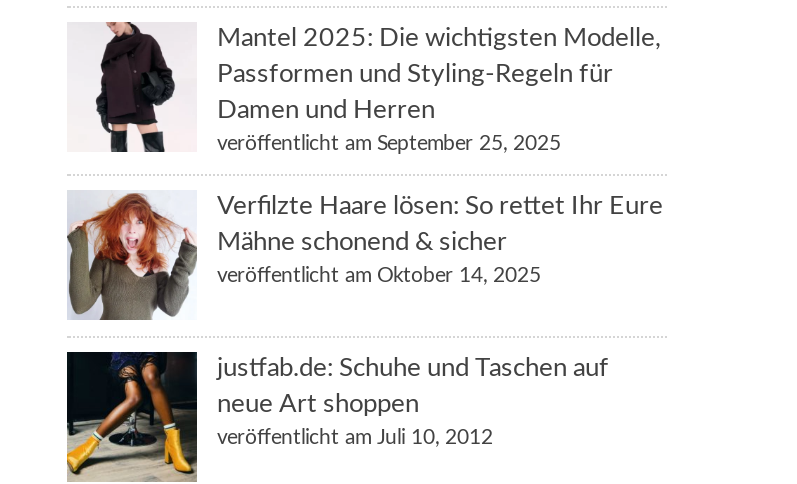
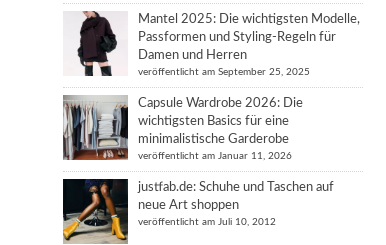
[67,192,663,320] [image] | Verfilzte Haare lösen: So rettet Ihr Eure | Mähne schonend & sicher | veröffentlicht am Oktober 14, 2025 -> [63,95,303,161] [image] | Capsule Wardrobe 2026: Die | wichtigsten Basics für eine | minimalistische Garderobe | veröffentlicht am Januar 11, 2026

